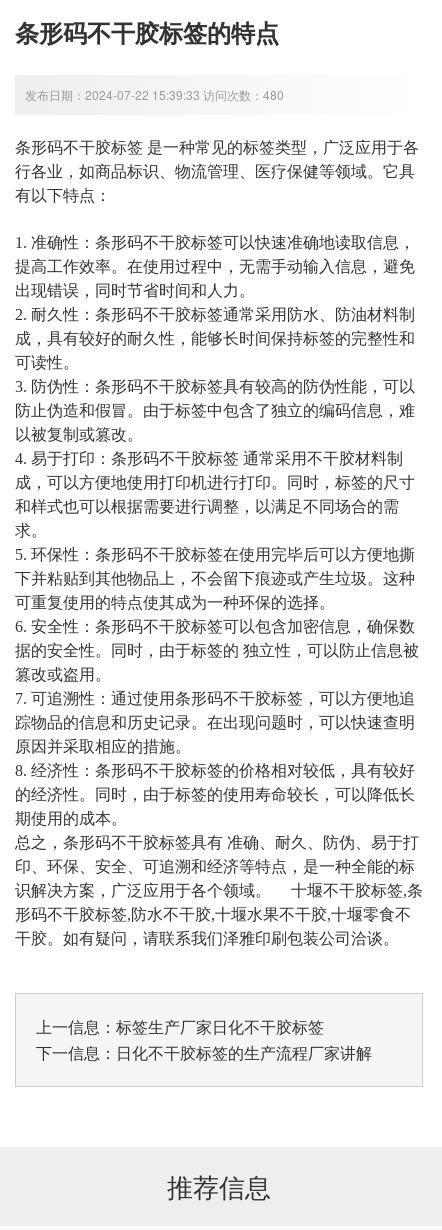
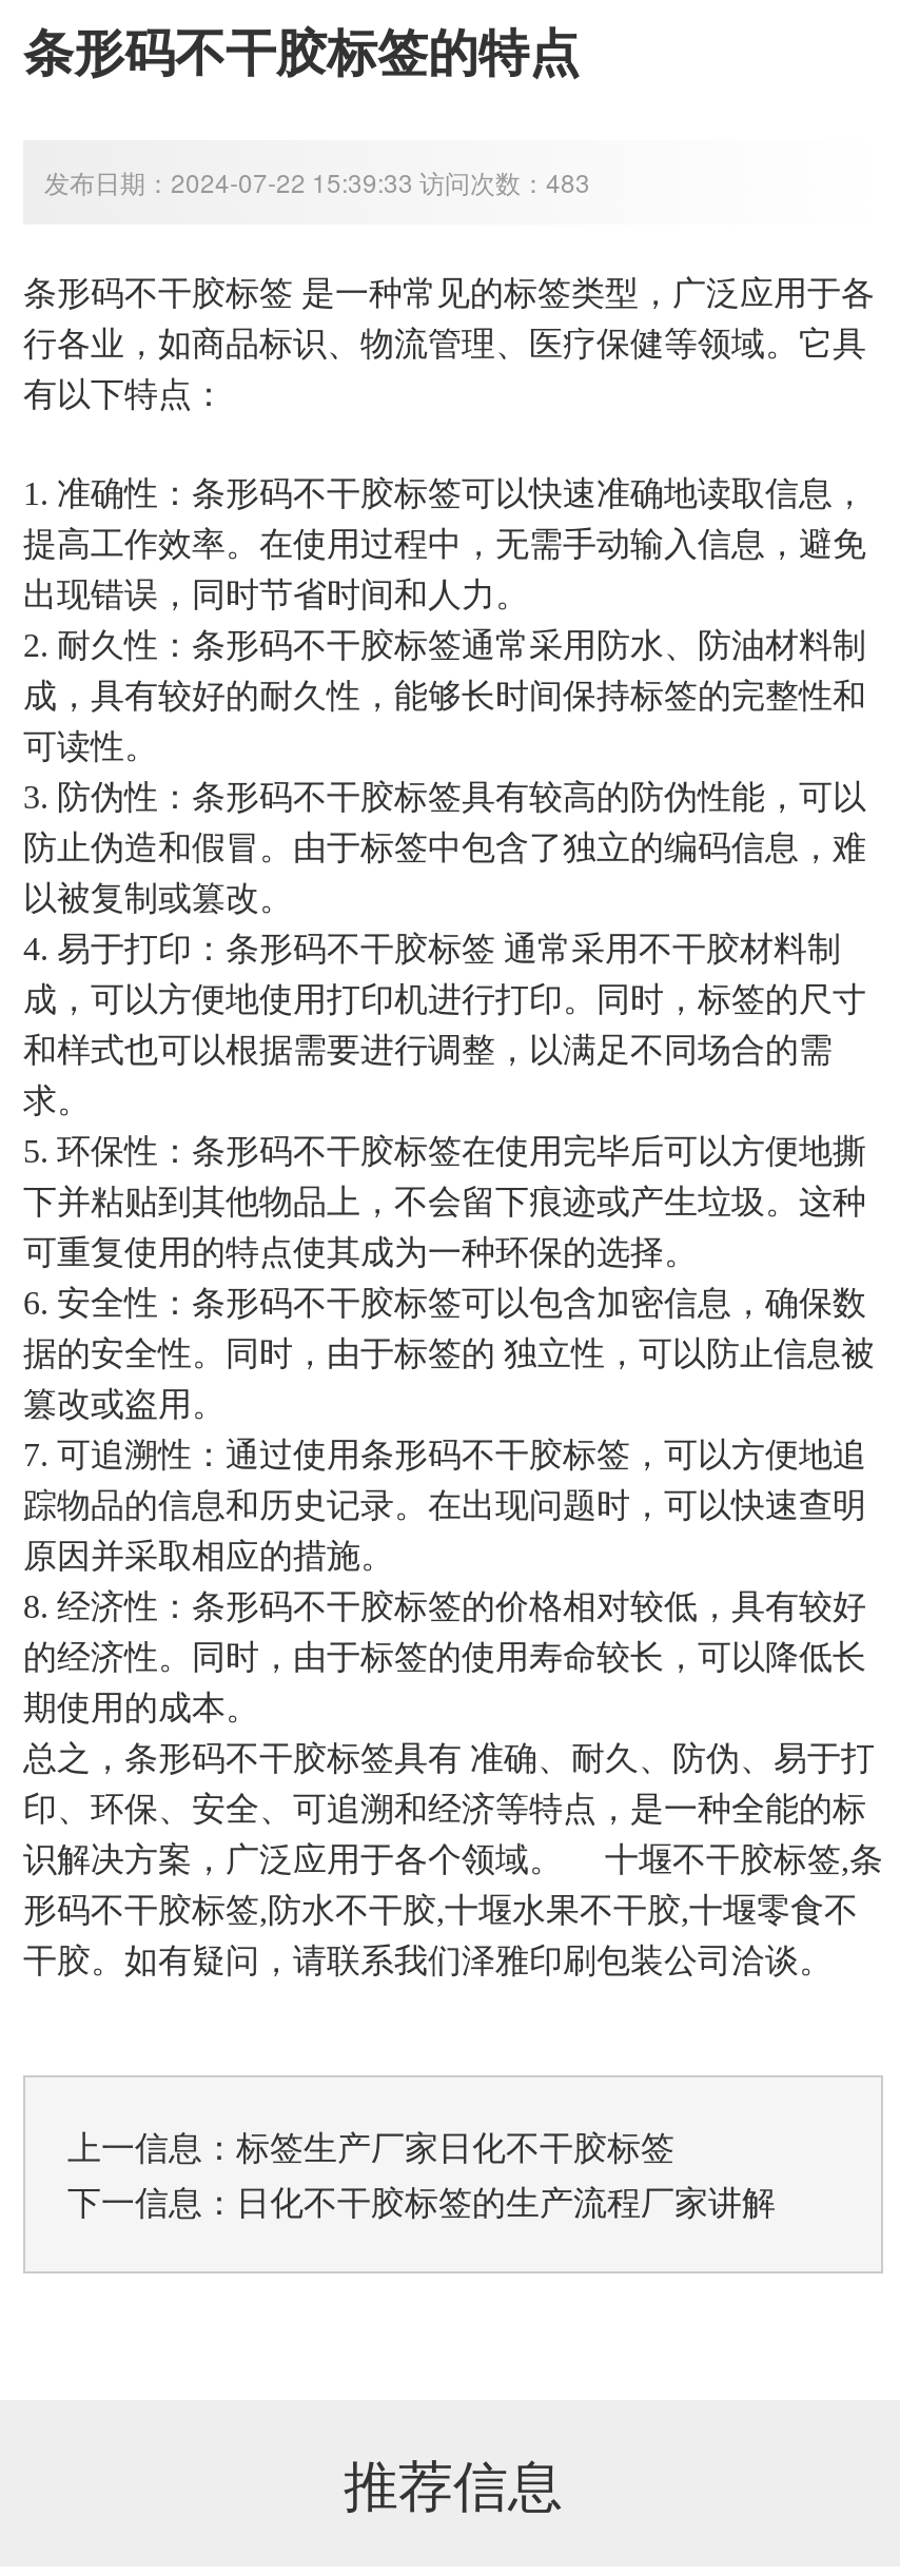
[25,86,284,103] 发布日期：2024-07-22 15:39:33 访问次数：480 -> [44,164,590,200] 发布日期：2024-07-22 15:39:33 访问次数：483

